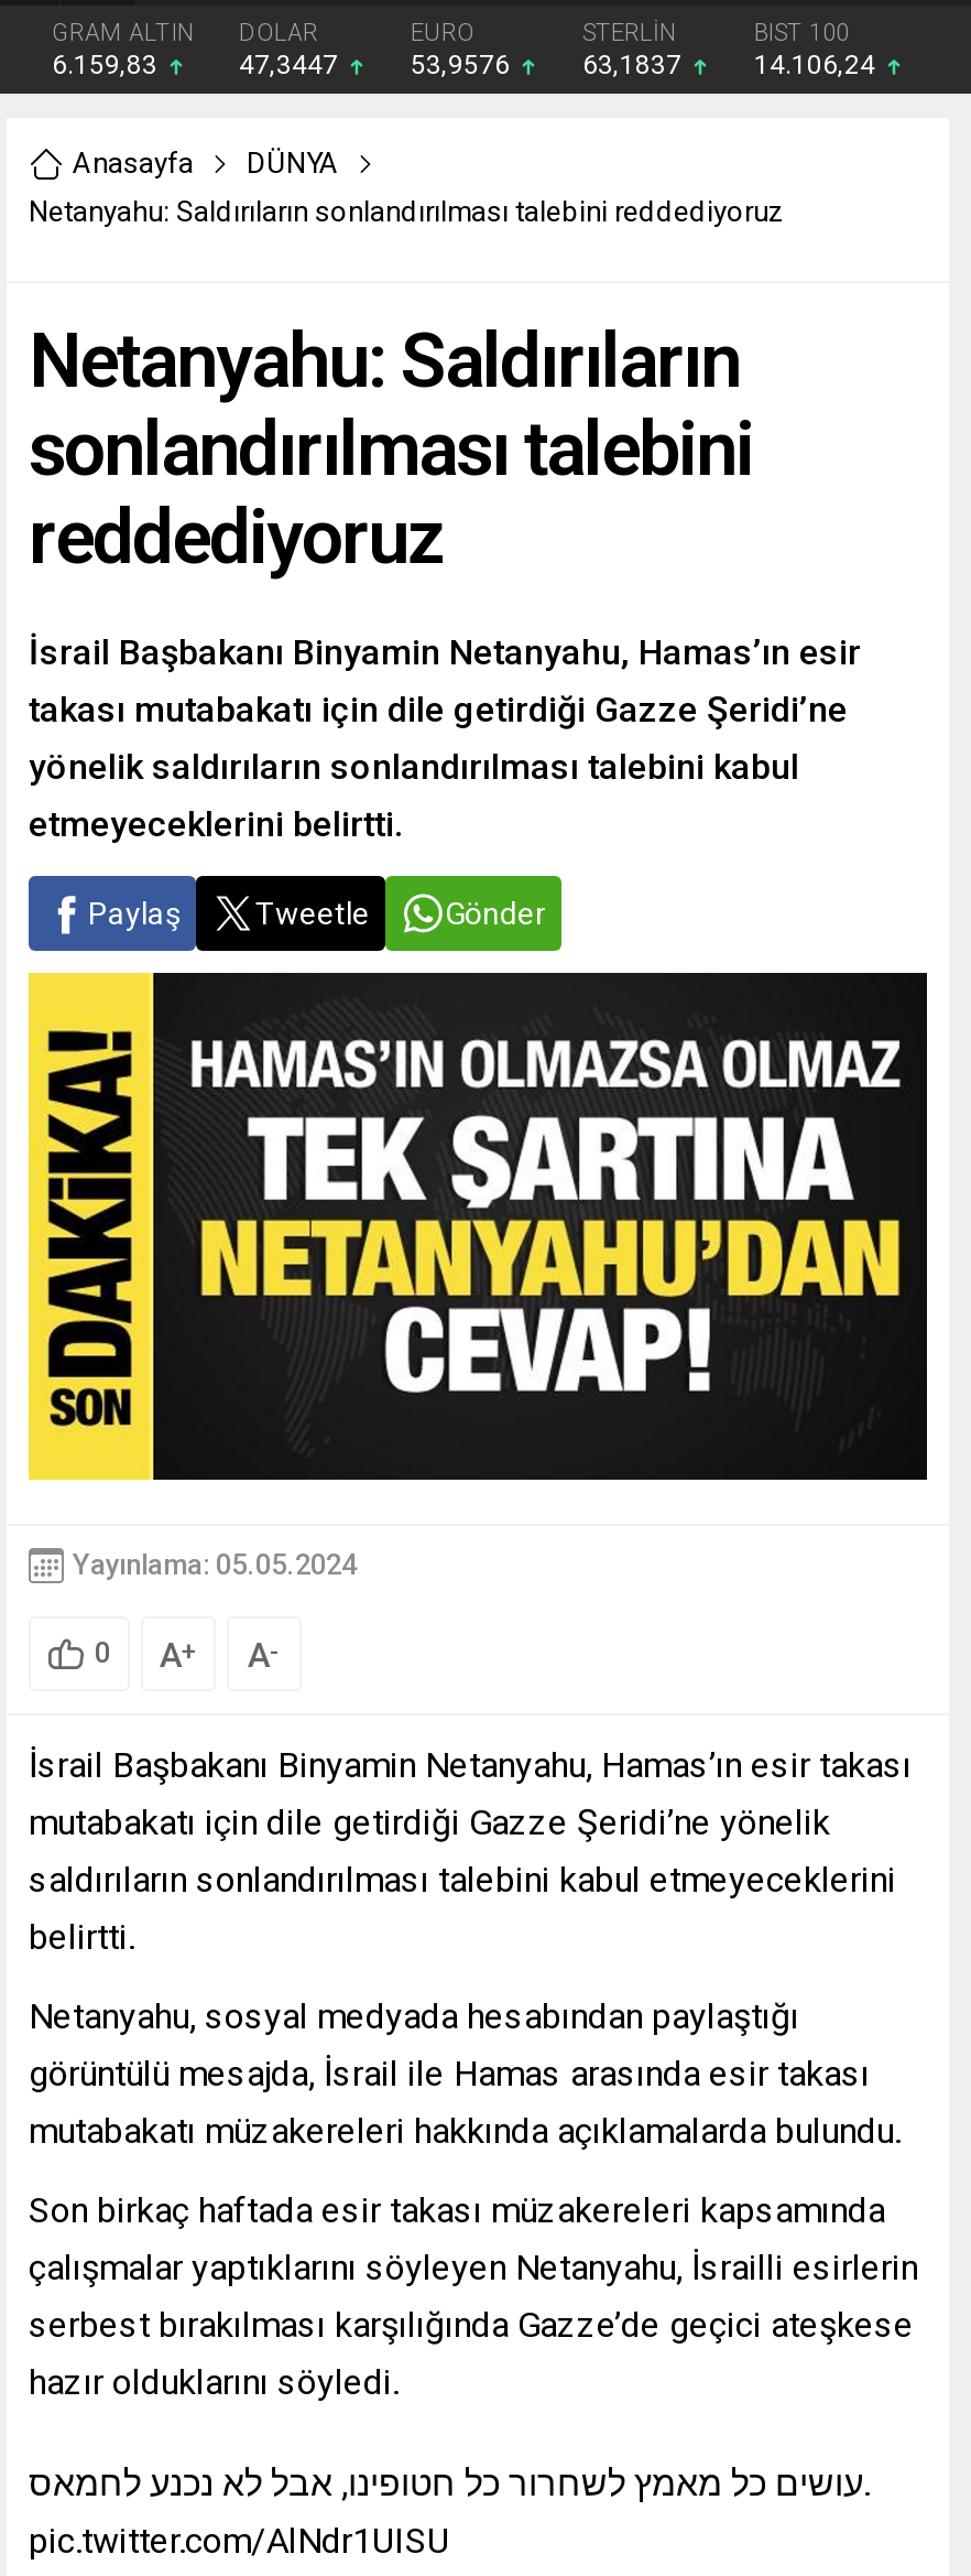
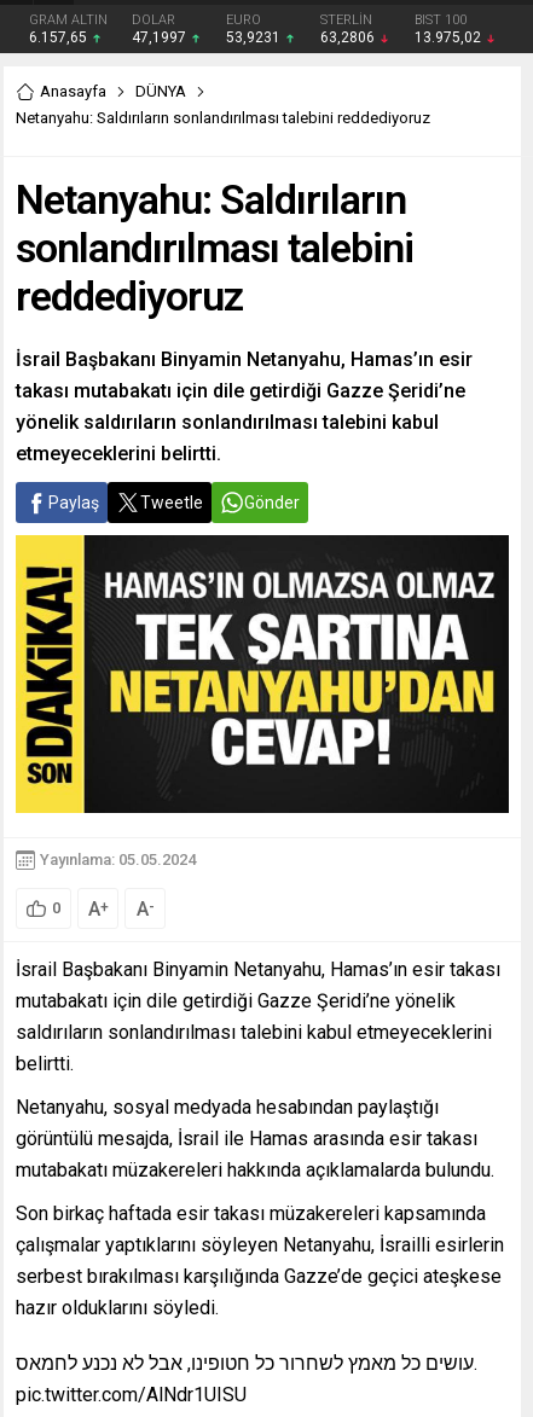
[52,50,164,80] 6.159,83 -> [28,29,90,46] 6.157,65
[239,50,345,80] 47,3447 -> [131,29,189,46] 47,1997
[411,50,516,80] 53,9576 -> [225,29,283,46] 53,9231
[582,50,688,80] 63,1837 -> [320,29,378,46] 63,2806
[754,50,882,80] 14.106,24 -> [414,29,484,46] 13.975,02

